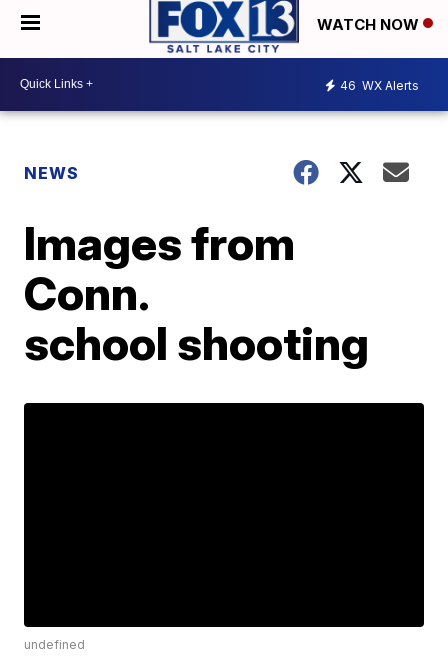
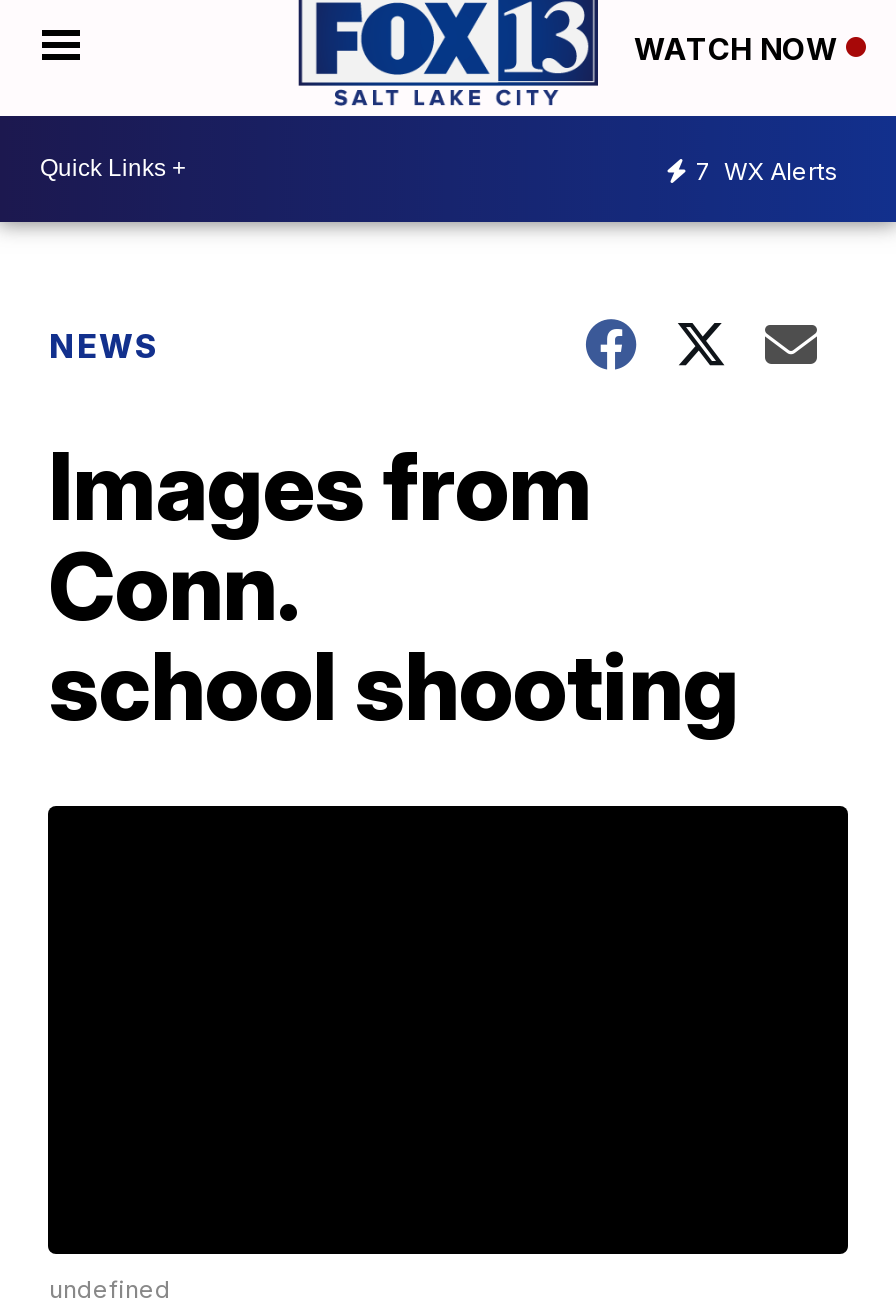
[340,78,419,93] 46 WX Alerts -> [696,156,838,186] 7 WX Alerts

